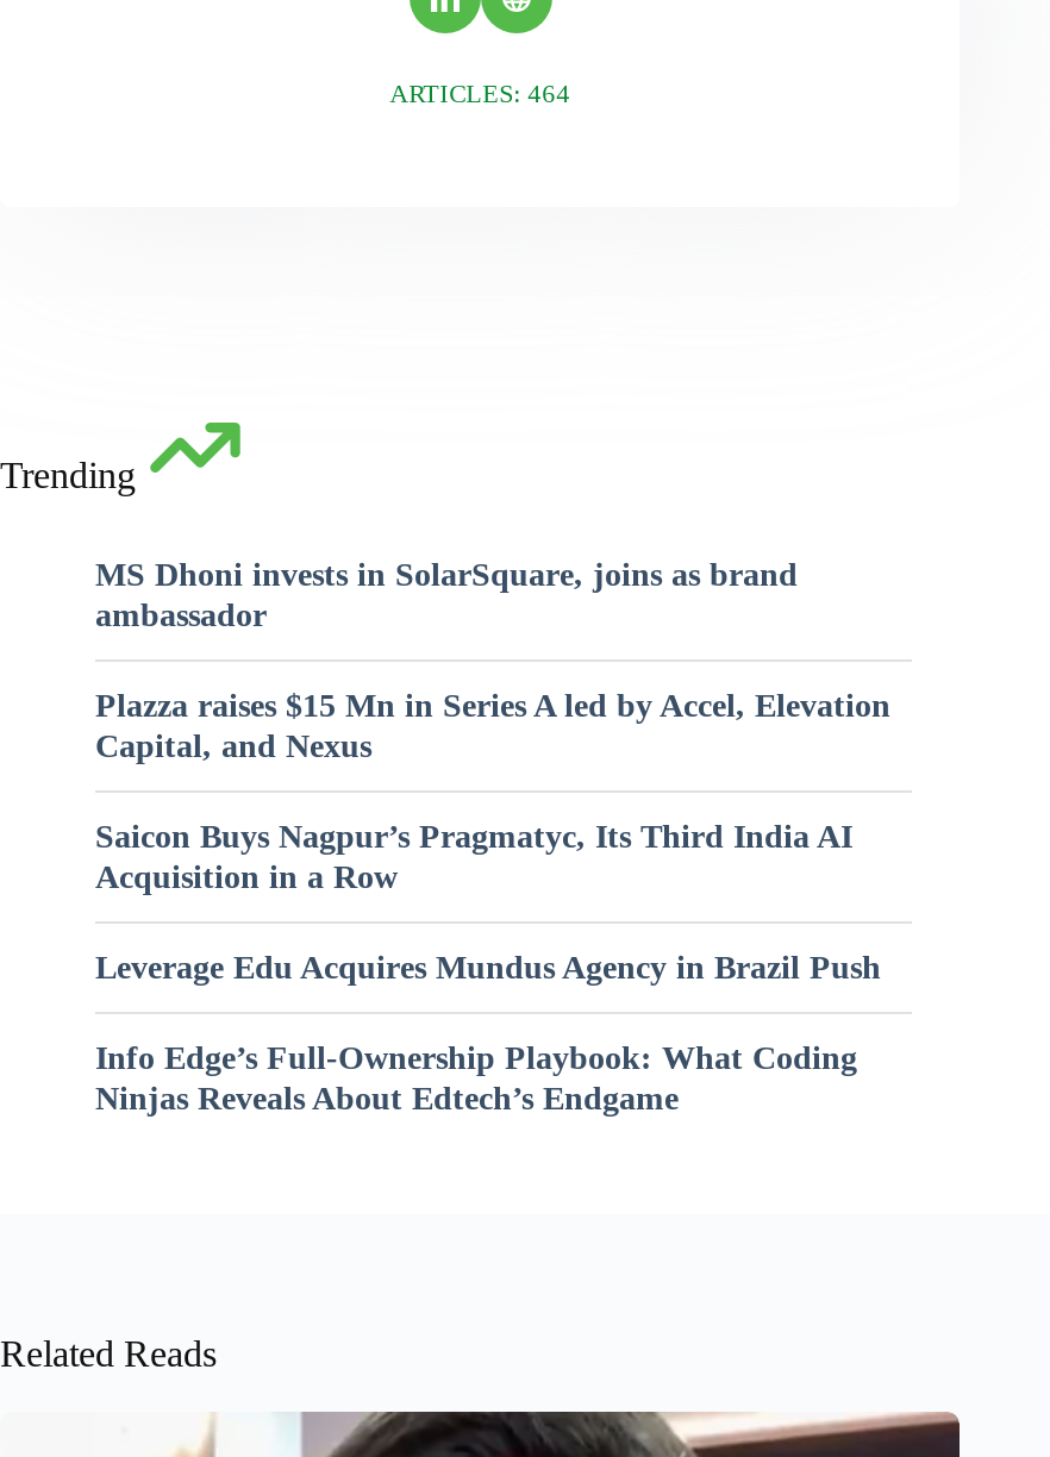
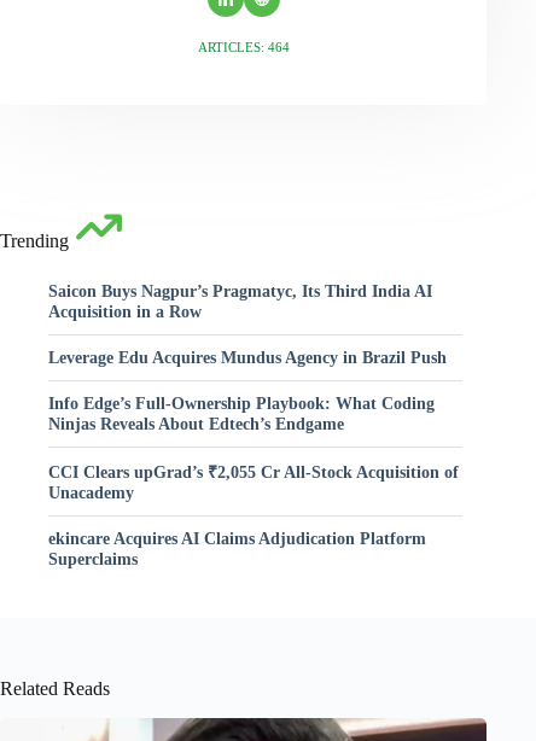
[95,556,890,765] MS Dhoni invests in SolarSquare, joins as brand | ambassador | Plazza raises $15 Mn in Series A led by Accel, Elevation | Capital, and Nexus -> none
moved [95,818,881,1118] -> [48,282,447,434]: Saicon Buys Nagpur’s Pragmatyc, Its Third India AI | Acquisition in a Row | Leverage Edu Acquires Mundus Agency in Brazil Push | Info Edge’s Full-Ownership Playbook: What Coding | Ninjas Reveals About Edtech’s Endgame
none -> [48,463,459,569] CCI Clears upGrad’s ₹2,055 Cr All-Stock Acquisition of | Unacademy | ekincare Acquires AI Claims Adjudication Platform | Superclaims

